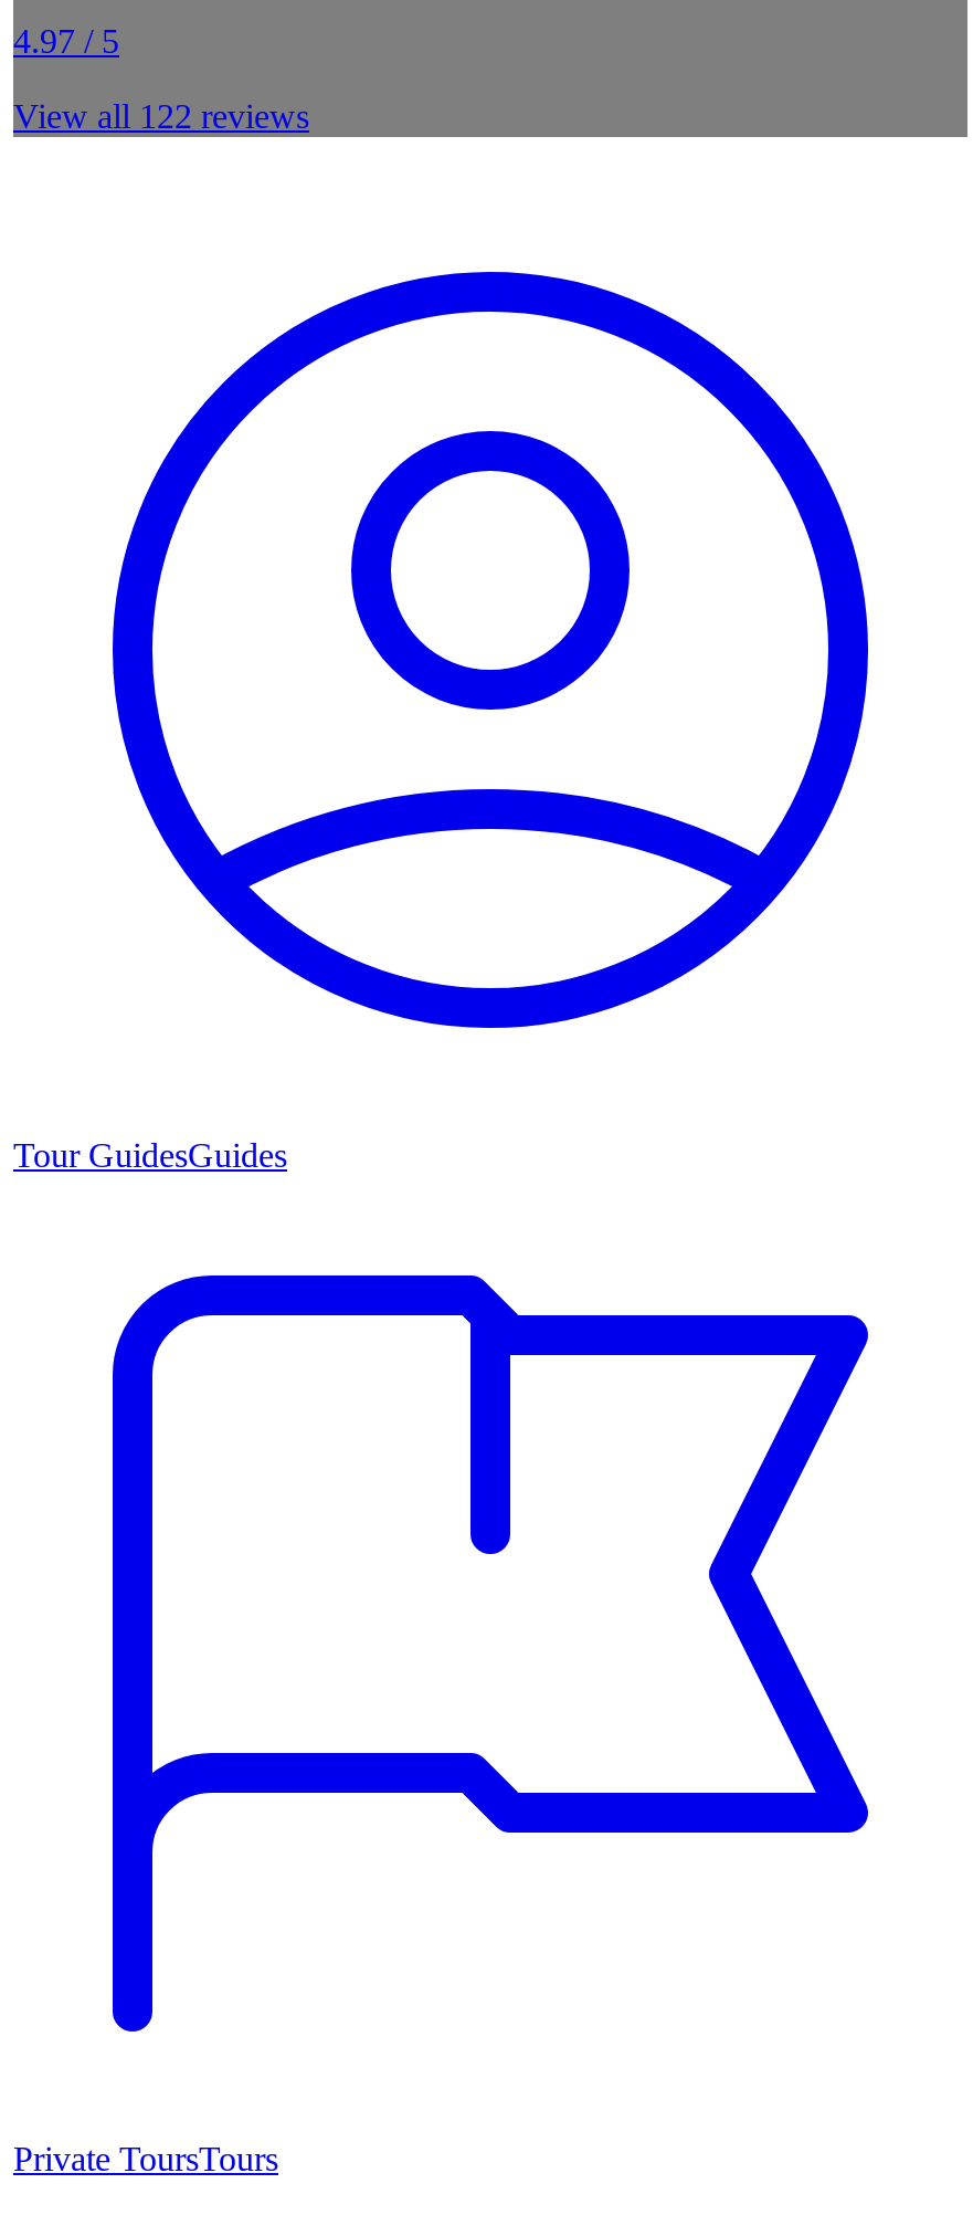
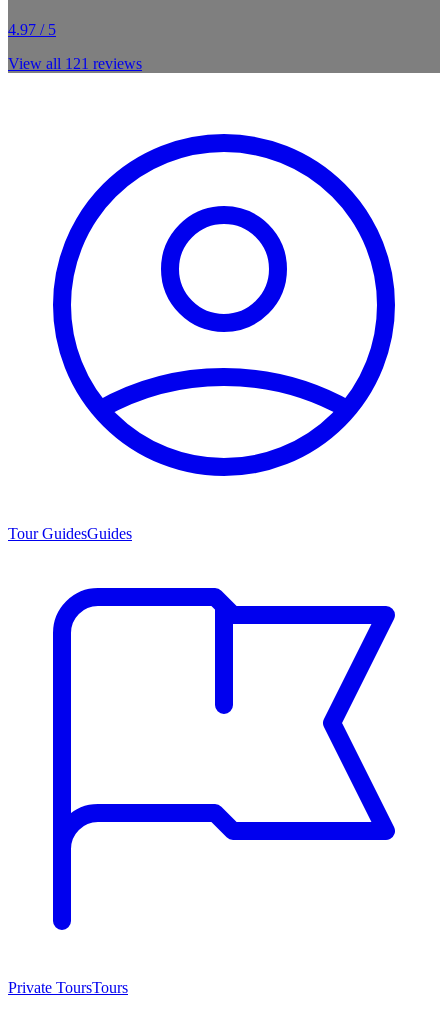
[13,98,309,136] View all 122 reviews -> [8,55,142,72] View all 121 reviews

